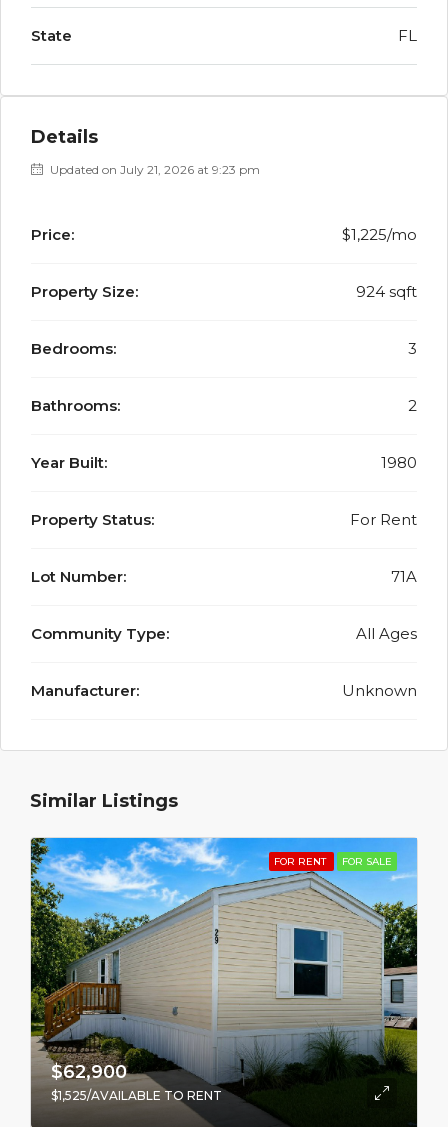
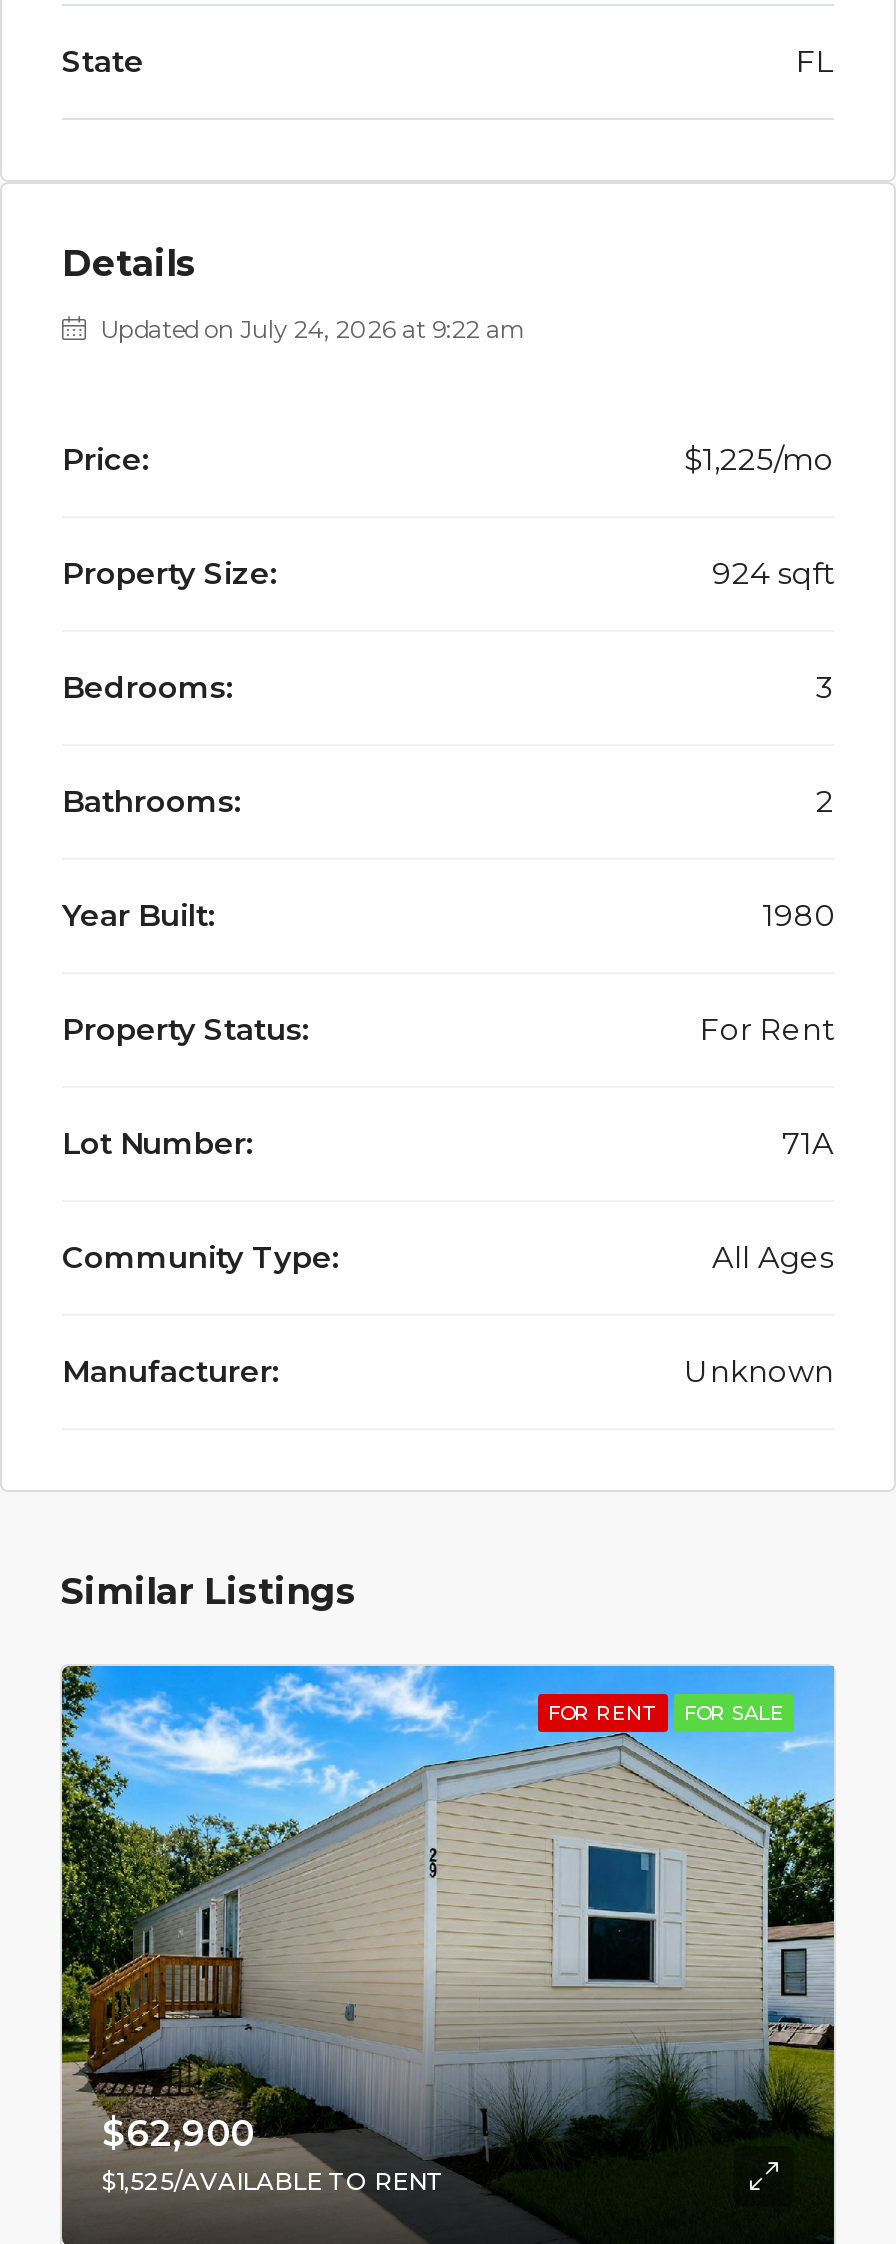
[47,162,260,177] Updated on July 21, 2026 at 9:23 pm -> [94,314,526,344] Updated on July 24, 2026 at 9:22 am

